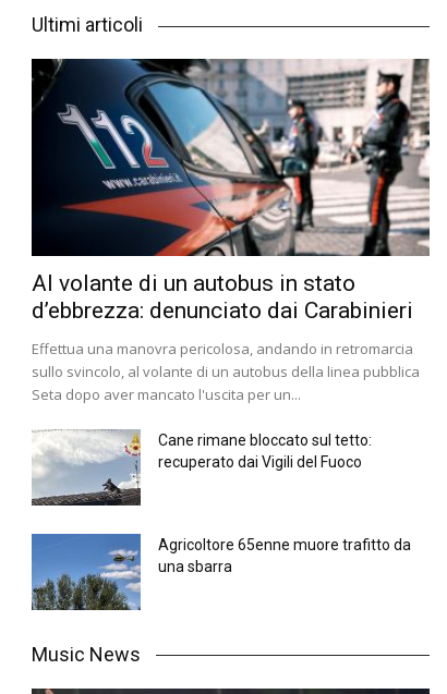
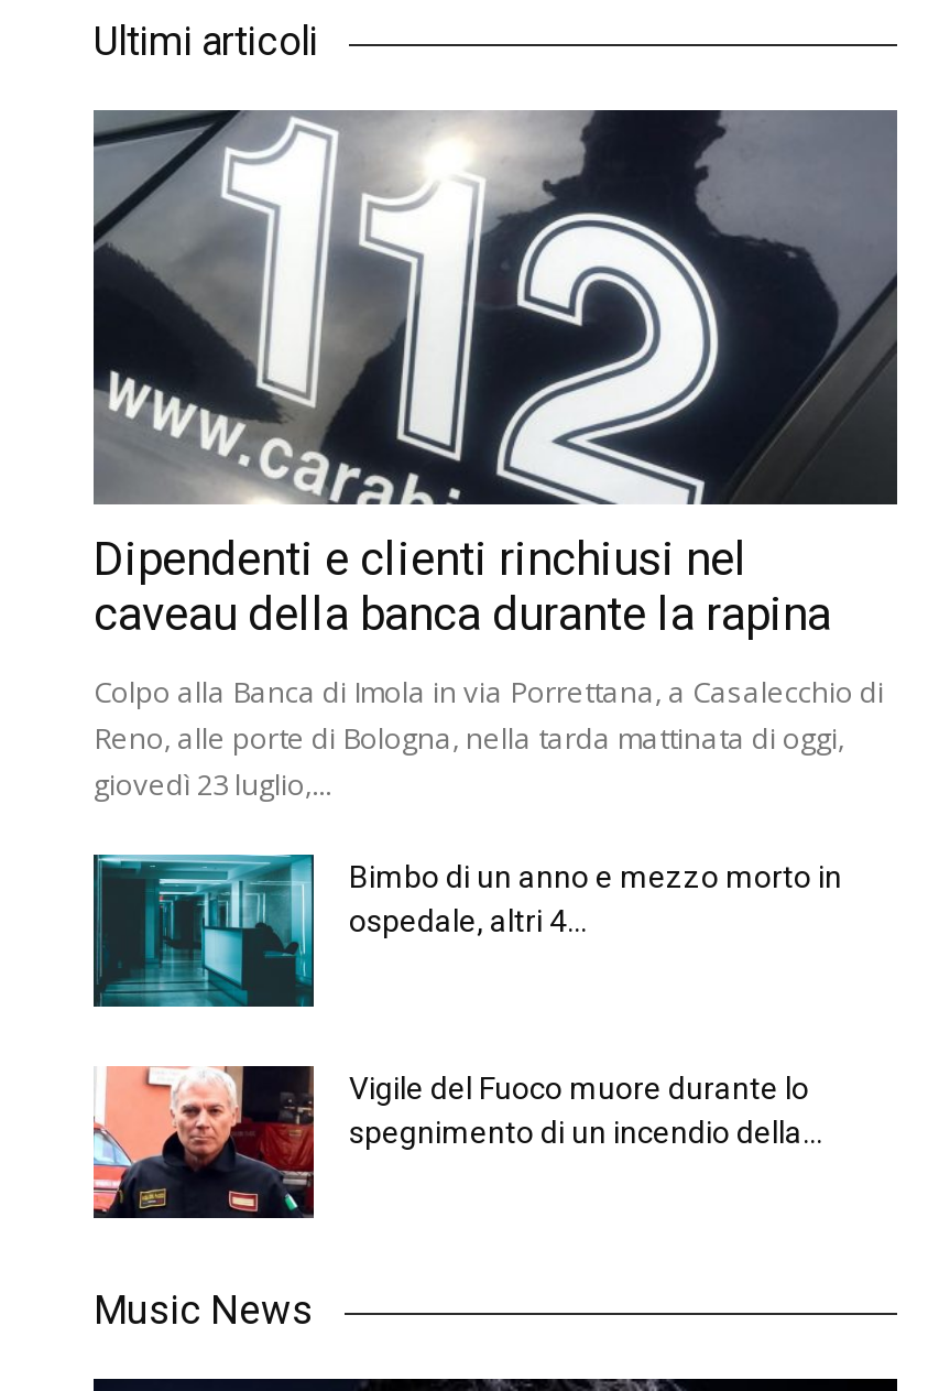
[32,58,430,323] [image] | Al volante di un autobus in stato | d’ebbrezza: denunciato dai Carabinieri -> [91,108,899,641] [image] | Dipendenti e clienti rinchiusi nel | caveau della banca durante la rapina
[32,338,420,404] Effettua una manovra pericolosa, andando in retromarcia | sullo svincolo, al volante di un autobus della linea pubblica | Seta dopo aver mancato l'uscita per un... -> [94,672,884,804] Colpo alla Banca di Imola in via Porrettana, a Casalecchio di | Reno, alle porte di Bologna, nella tarda mattinata di oggi, | giovedì 23 luglio,...
[32,429,372,507] [image] | Cane rimane bloccato sul tetto: | recuperato dai Vigili del Fuoco -> [91,852,842,1009] [image] | Bimbo di un anno e mezzo morto in | ospedale, altri 4...
[31,533,411,610] [image] | Agricoltore 65enne muore trafitto da | una sbarra -> [91,1064,822,1218] [image] | Vigile del Fuoco muore durante lo | spegnimento di un incendio della...

